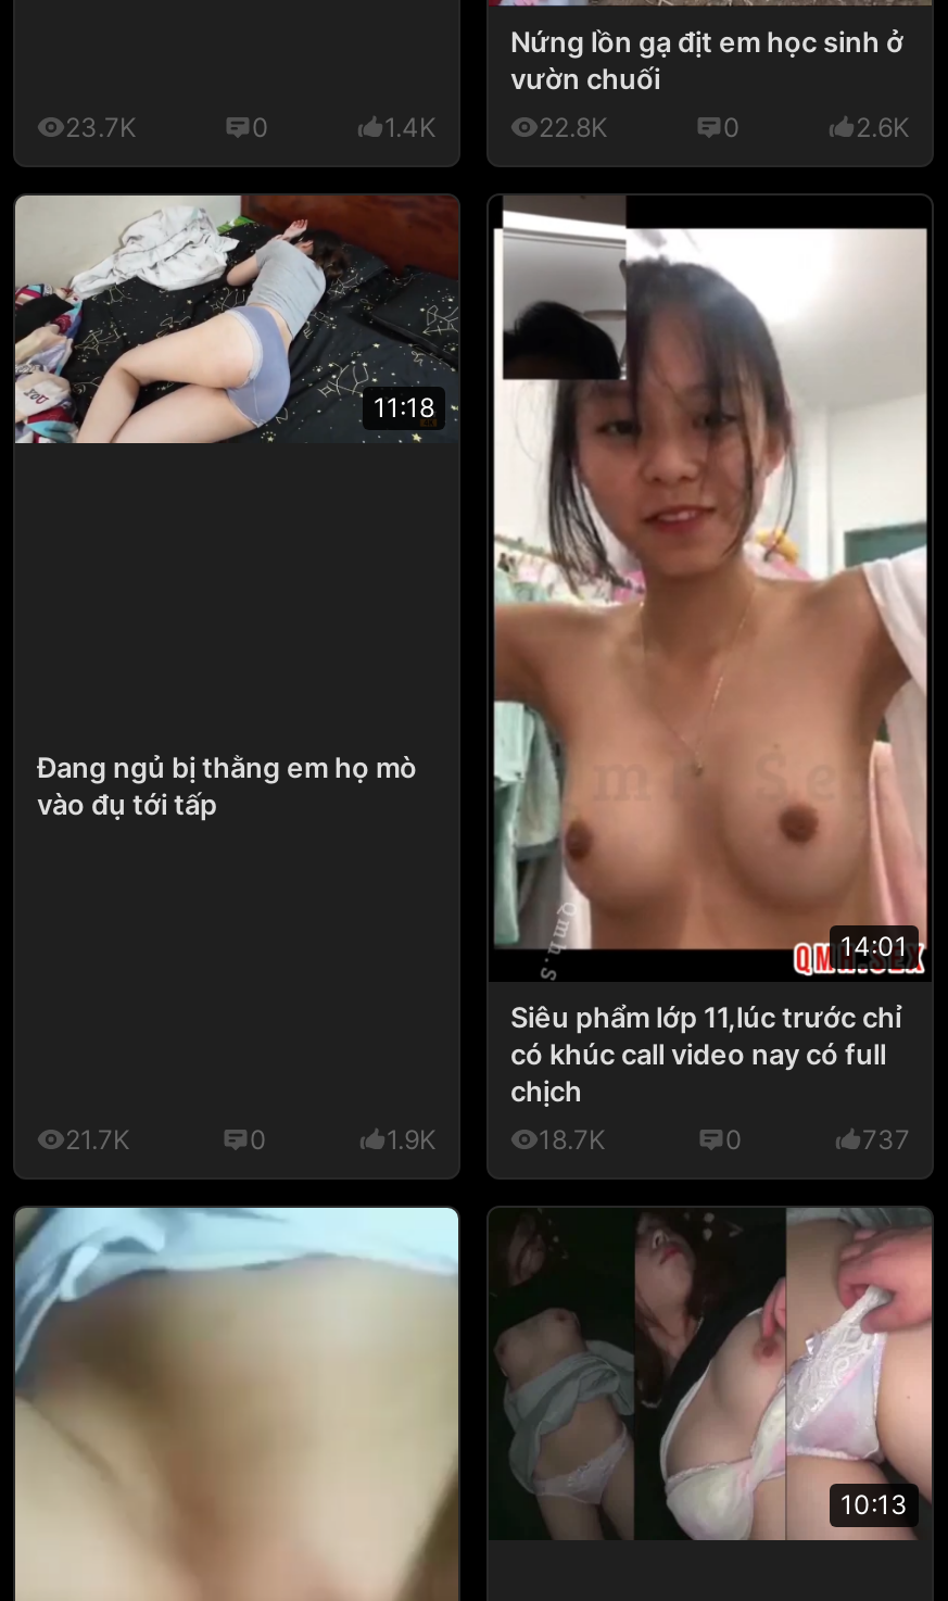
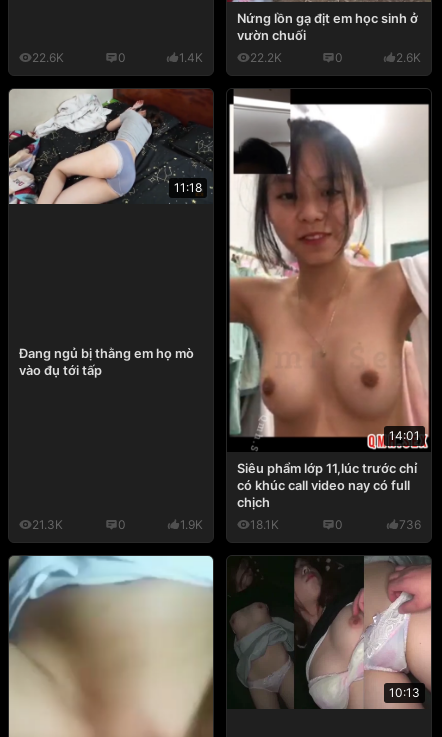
[65,110,137,142] 23.7K -> [32,50,64,65] 22.6K
[539,110,608,142] 22.8K -> [250,50,282,65] 22.2K
[65,1124,130,1156] 21.7K -> [32,517,63,532] 21.3K
[539,1124,606,1156] 18.7K -> [250,517,279,532] 18.1K
[862,1124,910,1156] 737 -> [399,517,421,532] 736

